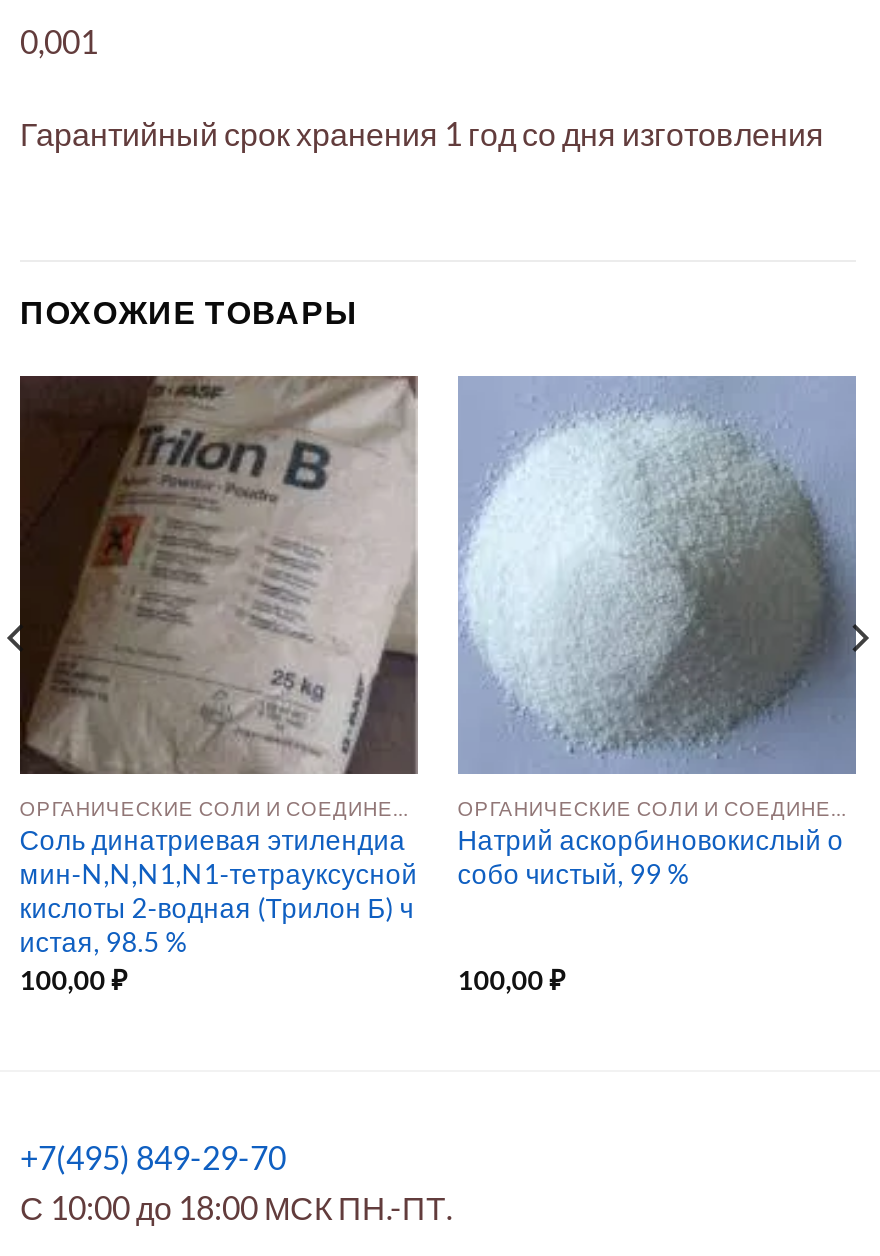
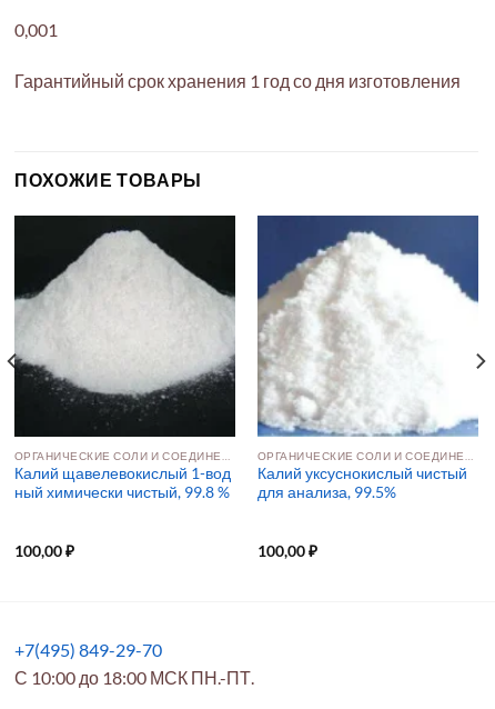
[18,374,418,959] [image] | Соль динатриевая этилендиа | мин-N,N,N1,N1-тетрауксусной | кислоты 2-водная (Трилон Б) ч | истая, 98.5 % -> [14,214,236,502] [image] | Калий щавелевокислый 1-вод | ный химически чистый, 99.8 %
[458,378,858,891] [image] | Натрий аскорбиновокислый о | собо чистый, 99 % -> [257,216,479,502] [image] | Калий уксуснокислый чистый | для анализа, 99.5%

